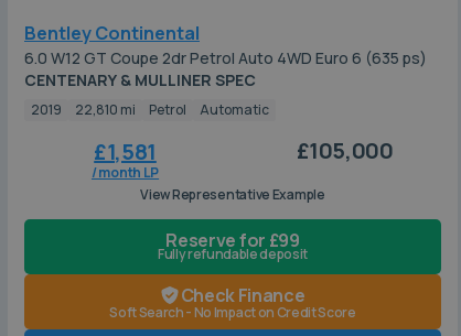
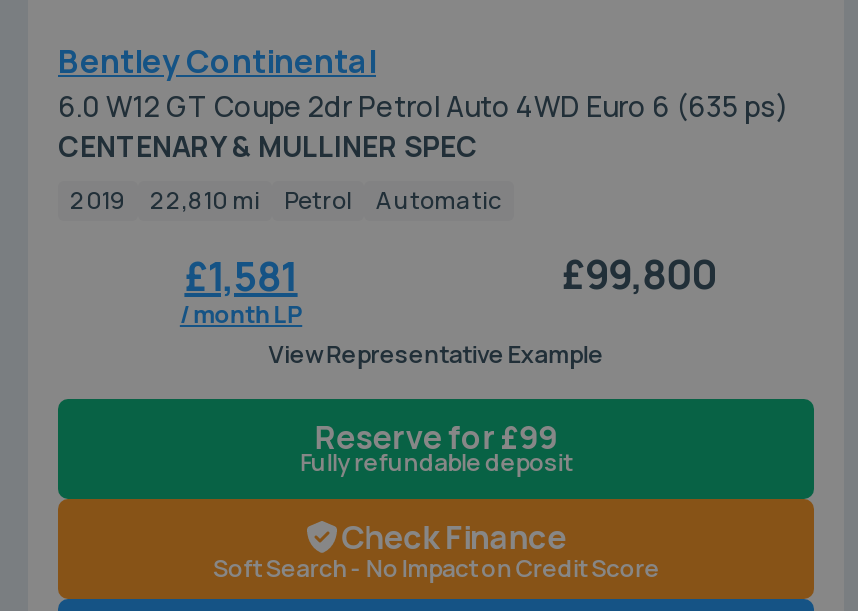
[296,136,393,166] £105,000 -> [562,248,716,302] £99,800

